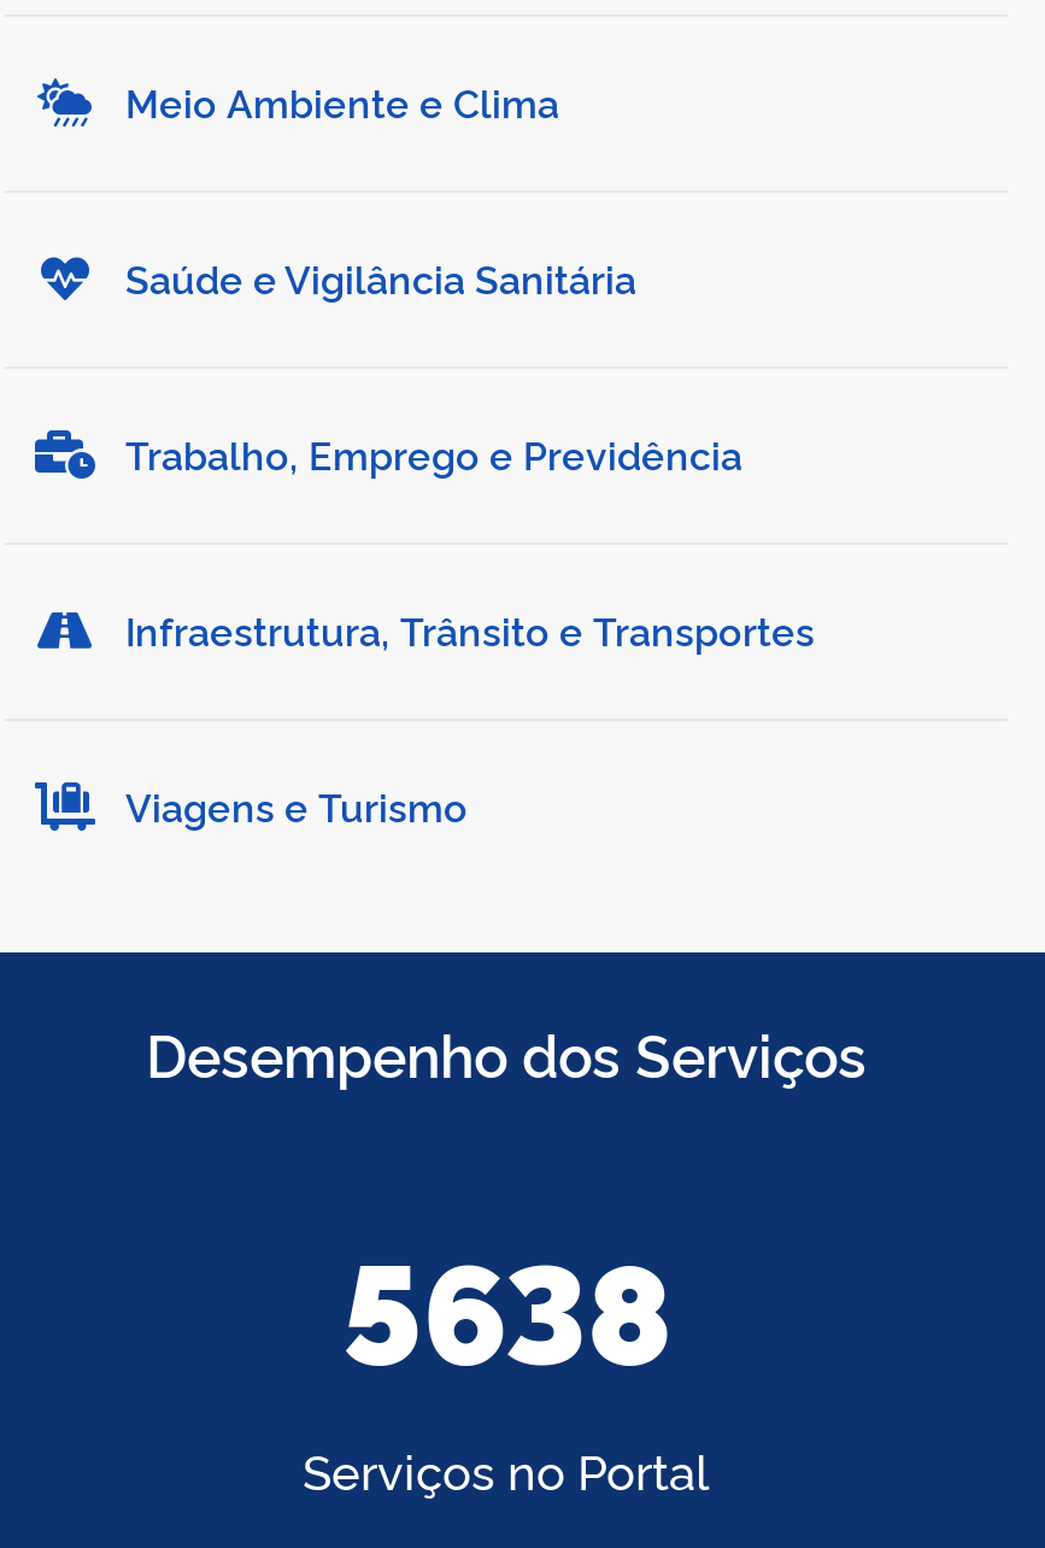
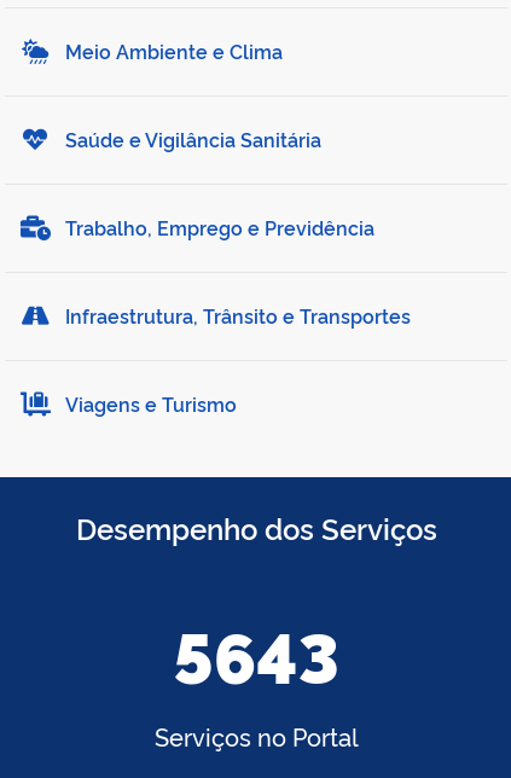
[341,1208,671,1401] 5638 -> [173,605,339,702] 5643

